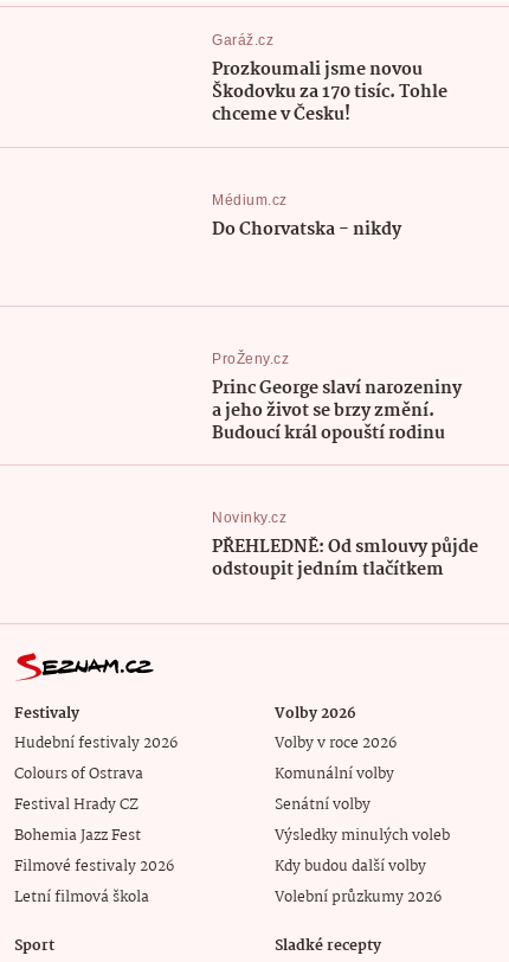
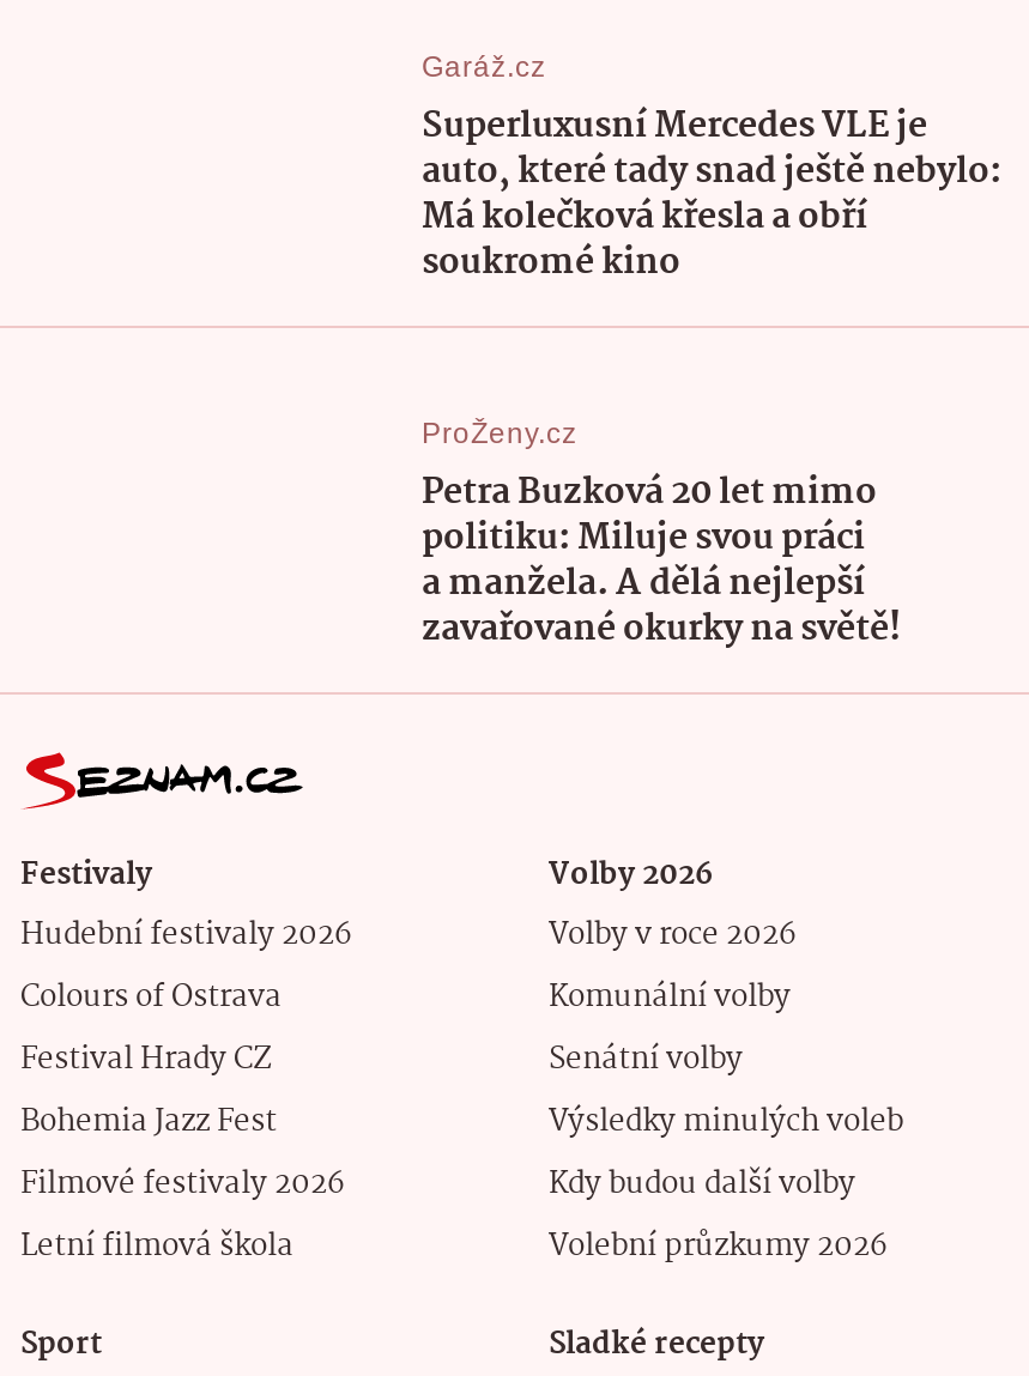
[212,56,448,244] Prozkoumali jsme novou | Škodovku za 170 tisíc. Tohle | chceme v Česku! | Médium.cz | Do Chorvatska - nikdy -> [422,98,1001,292] Superluxusní Mercedes VLE je | auto, které tady snad ještě nebylo: | Má kolečková křesla a obří | soukromé kino
[212,374,479,584] Princ George slaví narozeniny | a jeho život se brzy změní. | Budoucí král opouští rodinu | Novinky.cz | PŘEHLEDNĚ: Od smlouvy půjde | odstoupit jedním tlačítkem -> [422,464,901,658] Petra Buzková 20 let mimo | politiku: Miluje svou práci | a manžela. A dělá nejlepší | zavařované okurky na světě!

